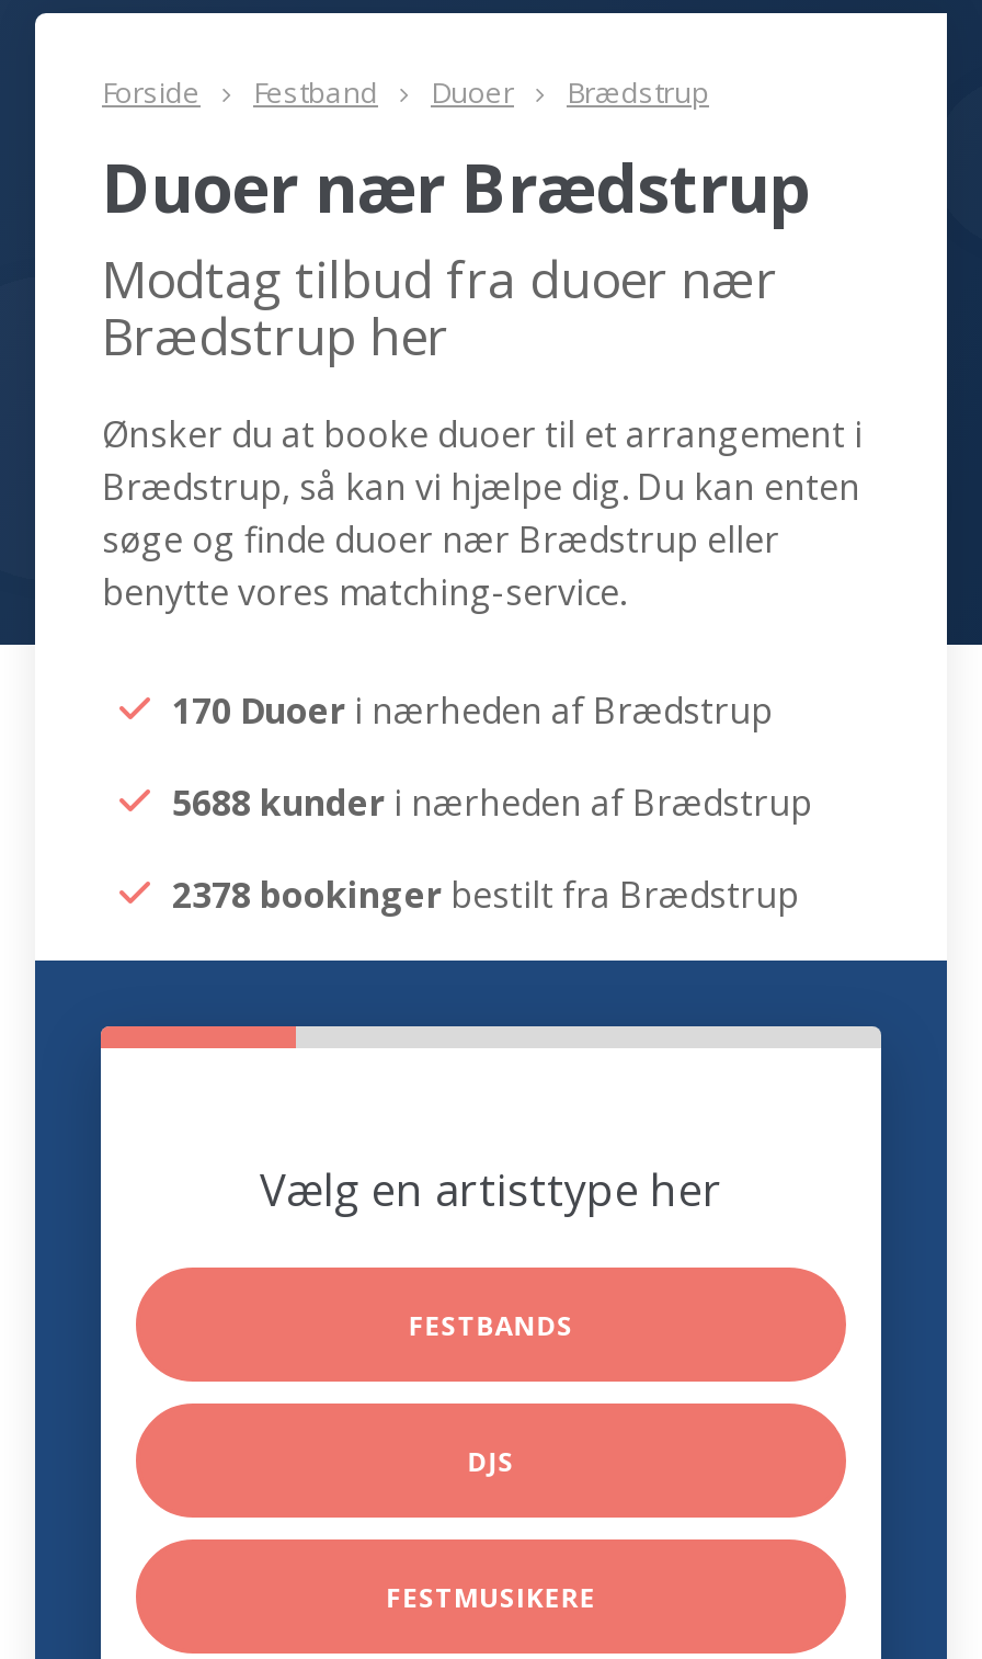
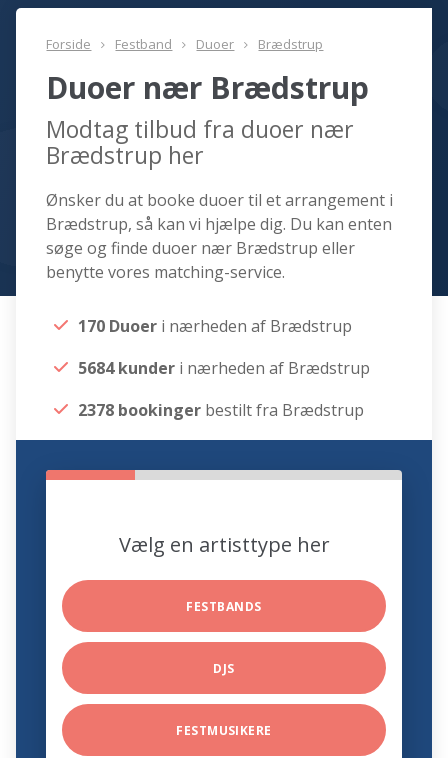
[172,779,812,827] 5688 kunder i nærheden af Brædstrup -> [78,357,370,379] 5684 kunder i nærheden af Brædstrup

